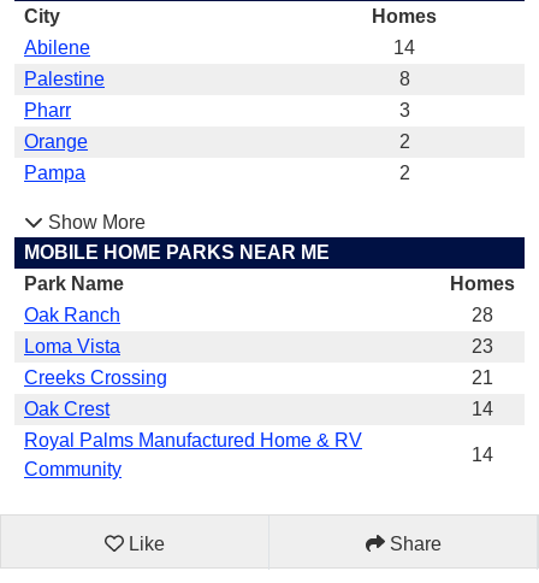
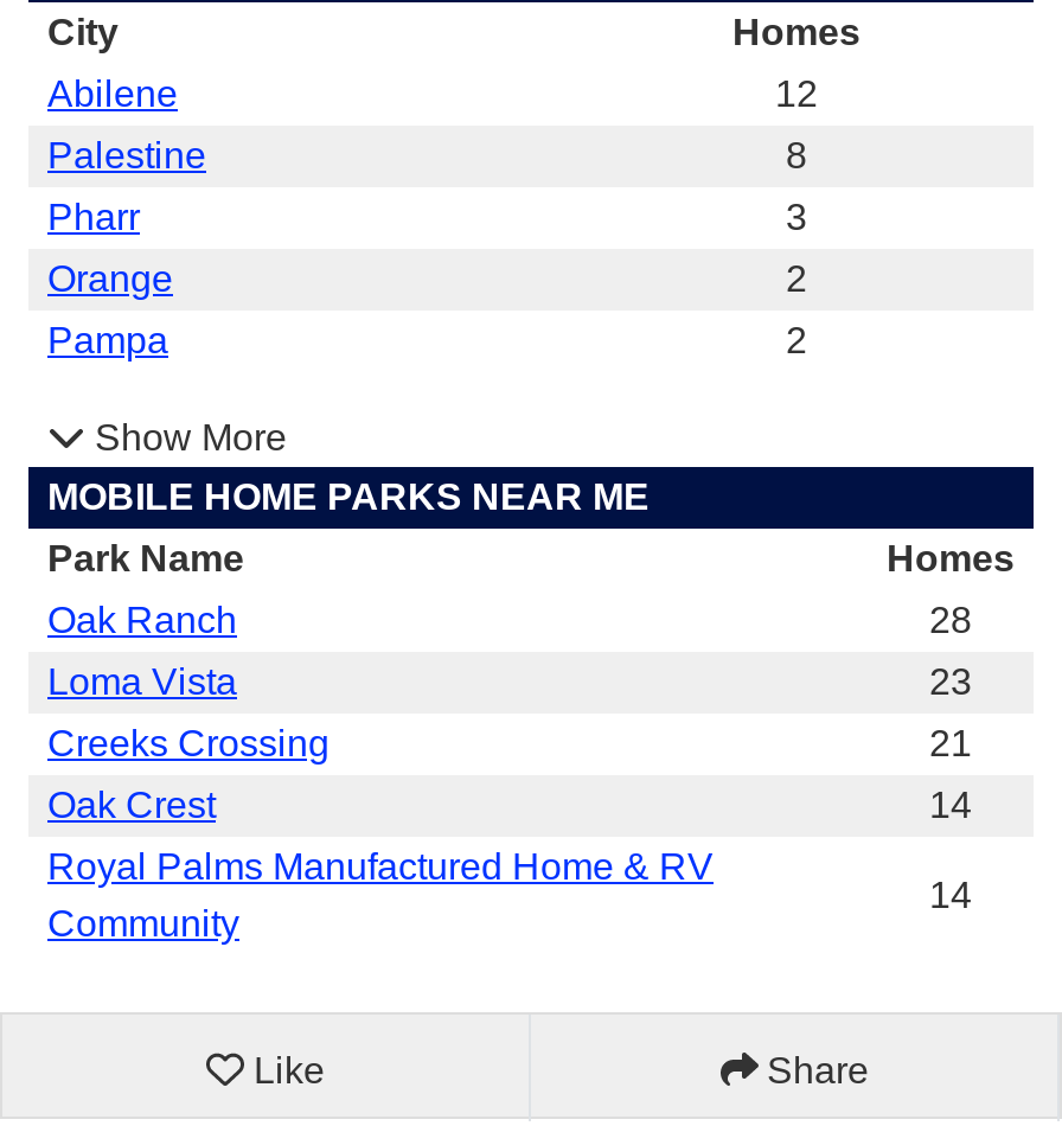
[393,37,415,58] 14 -> [775,73,818,114] 12

